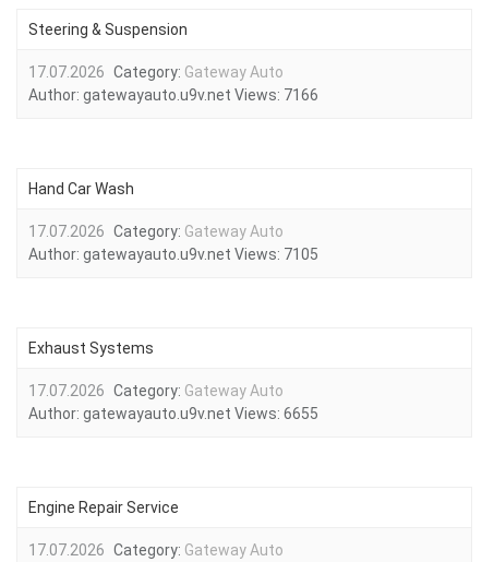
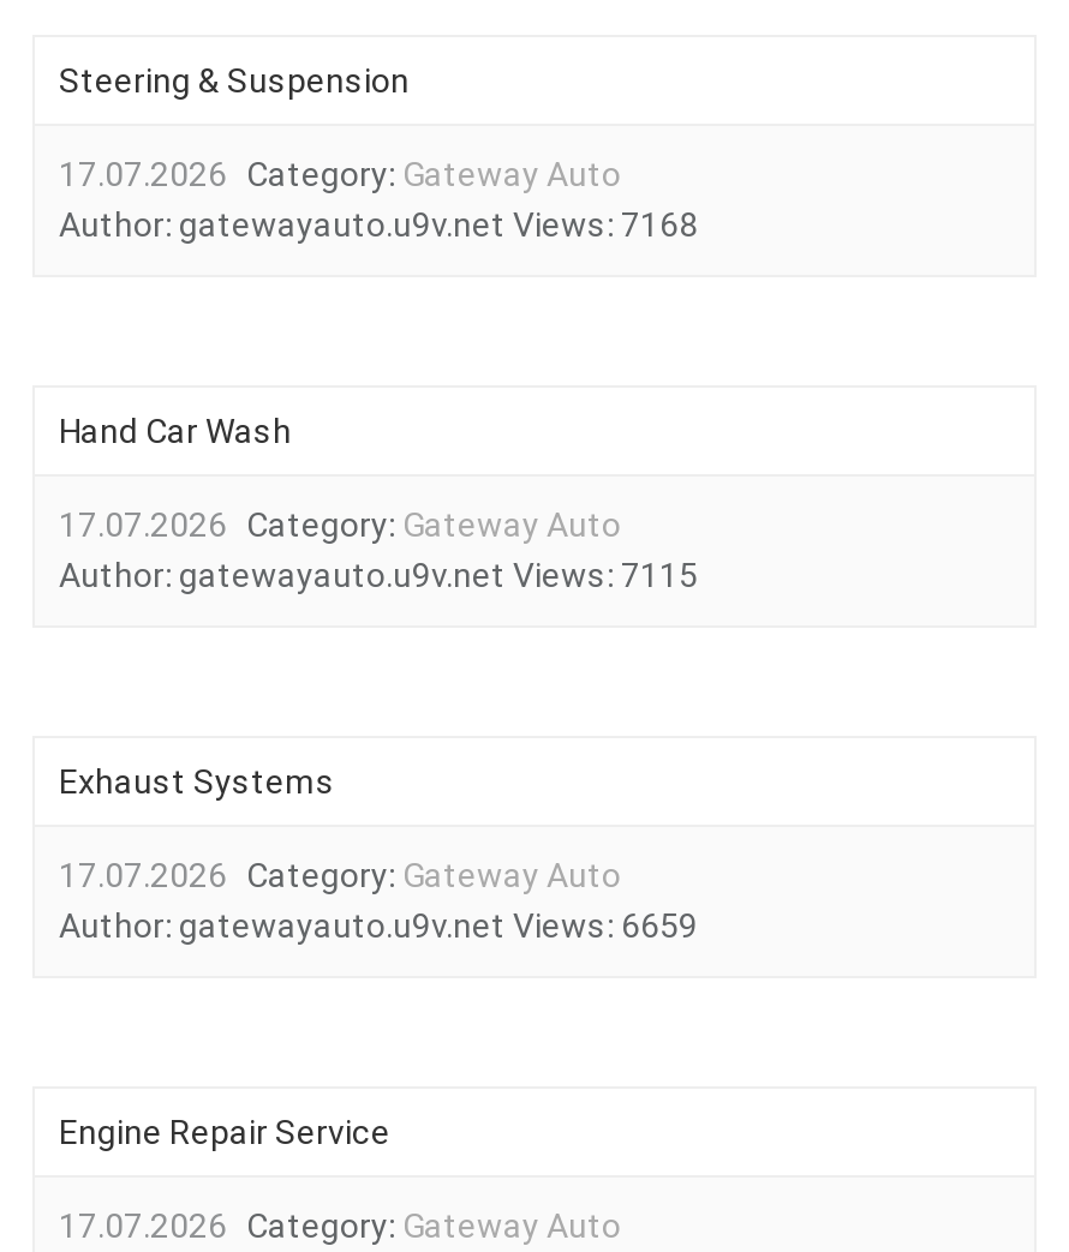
[28,86,318,104] Author: gatewayauto.u9v.net Views: 7166 -> [59,205,698,244] Author: gatewayauto.u9v.net Views: 7168
[28,246,318,263] Author: gatewayauto.u9v.net Views: 7105 -> [59,556,698,594] Author: gatewayauto.u9v.net Views: 7115
[28,405,318,422] Author: gatewayauto.u9v.net Views: 6655 -> [59,906,698,945] Author: gatewayauto.u9v.net Views: 6659

